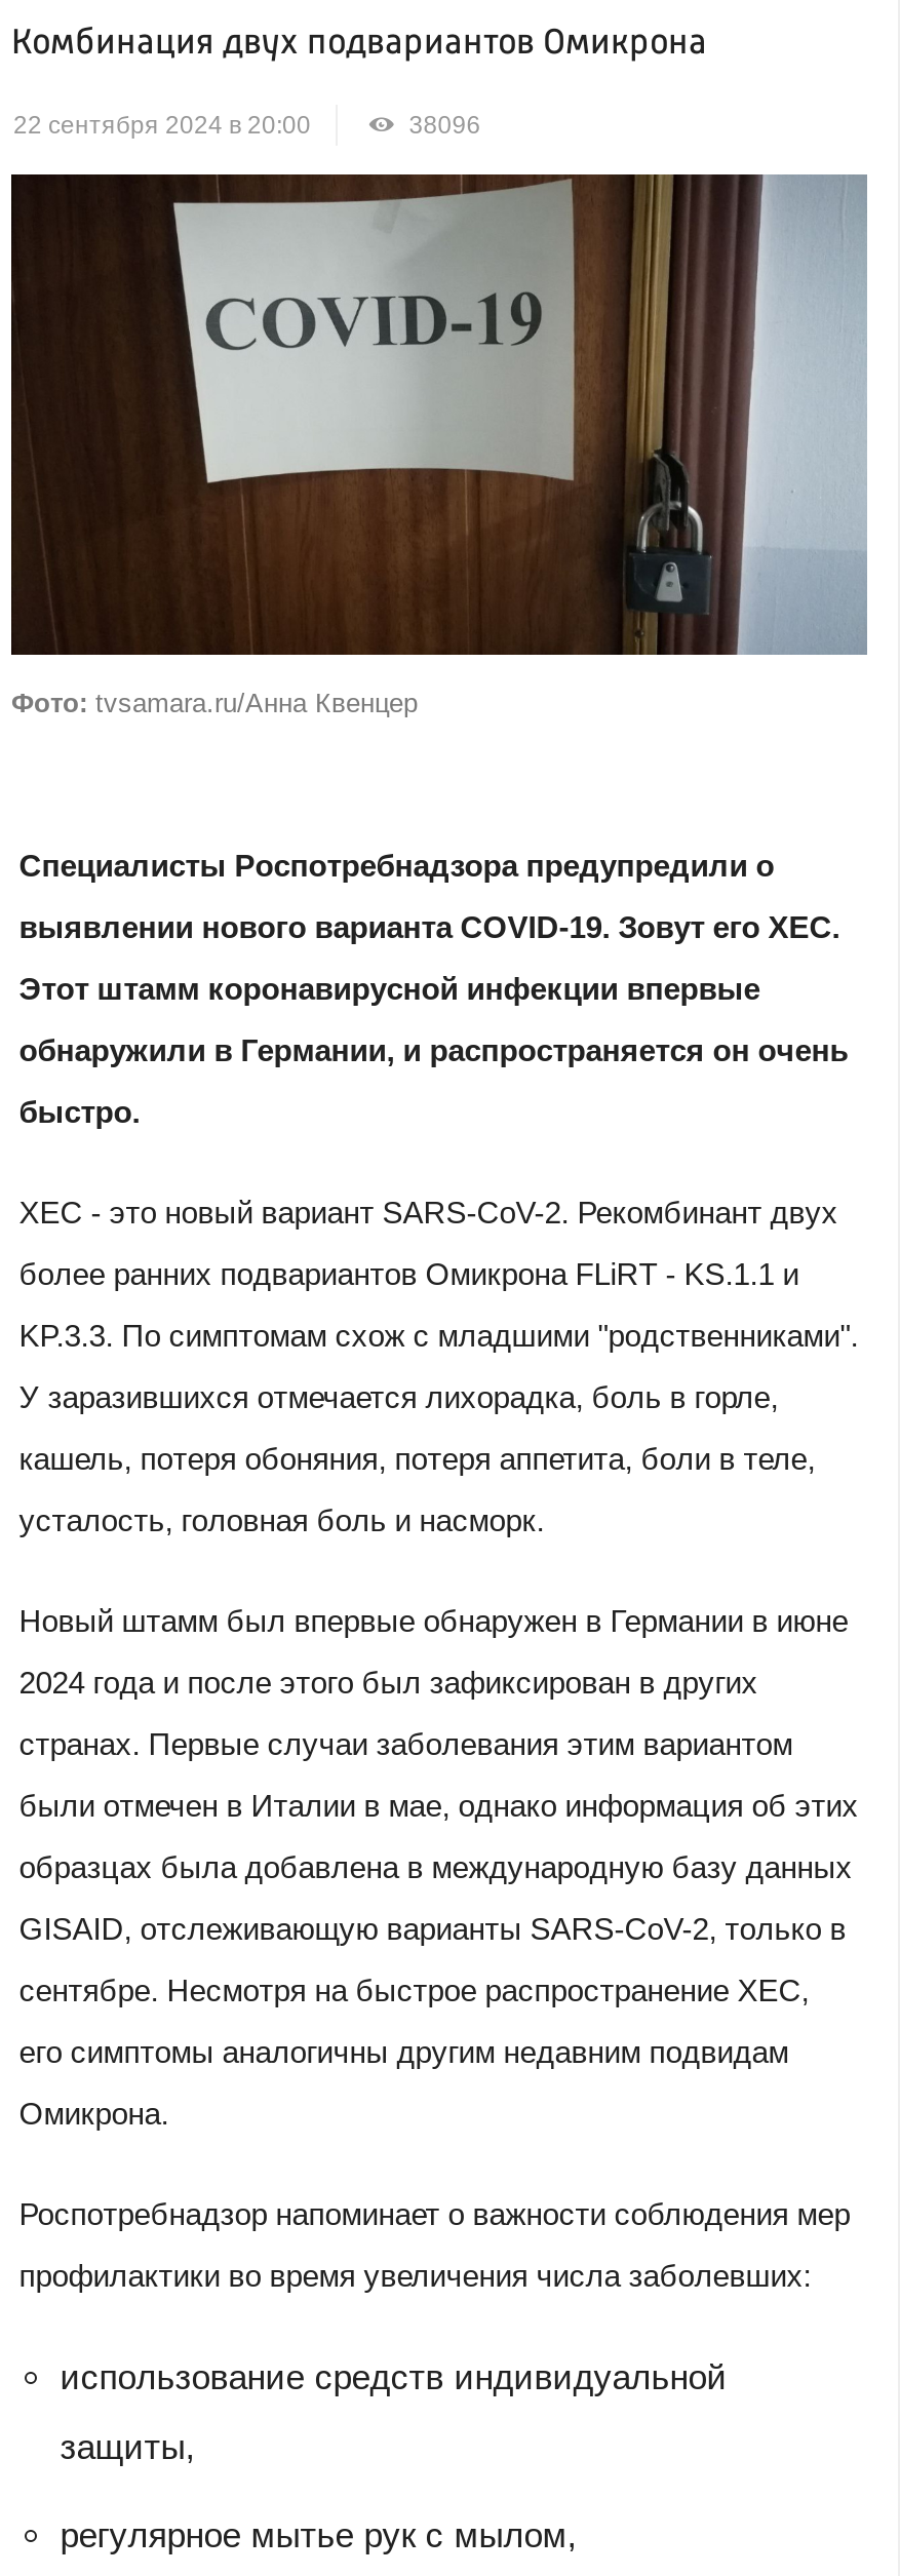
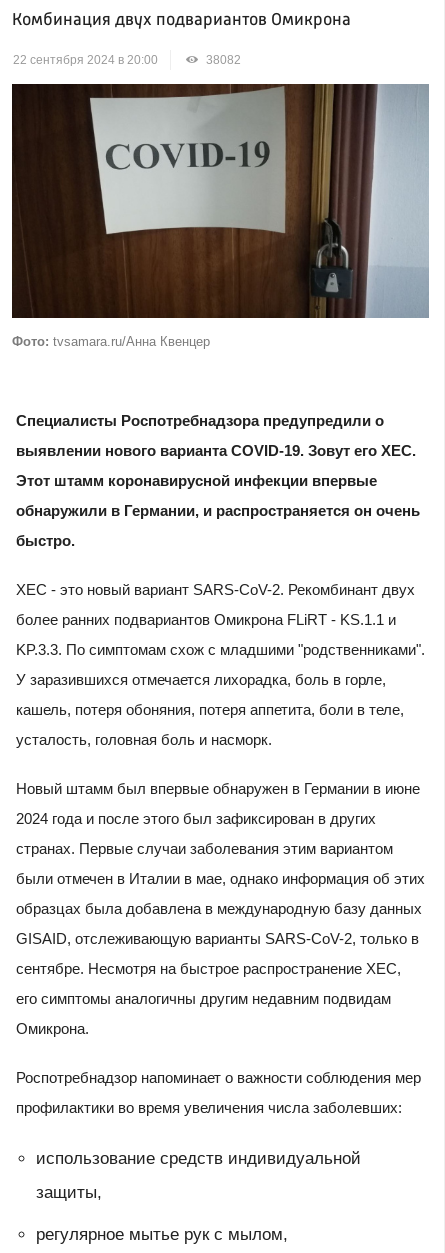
[403,111,481,140] 38096 -> [203,53,241,67] 38082

